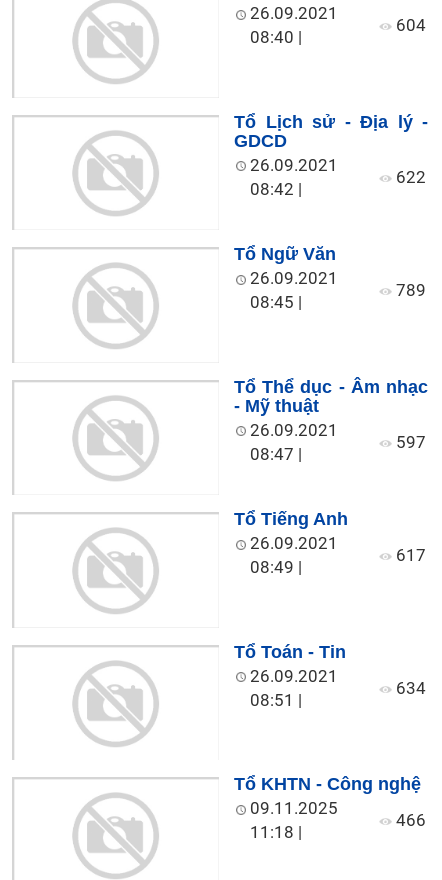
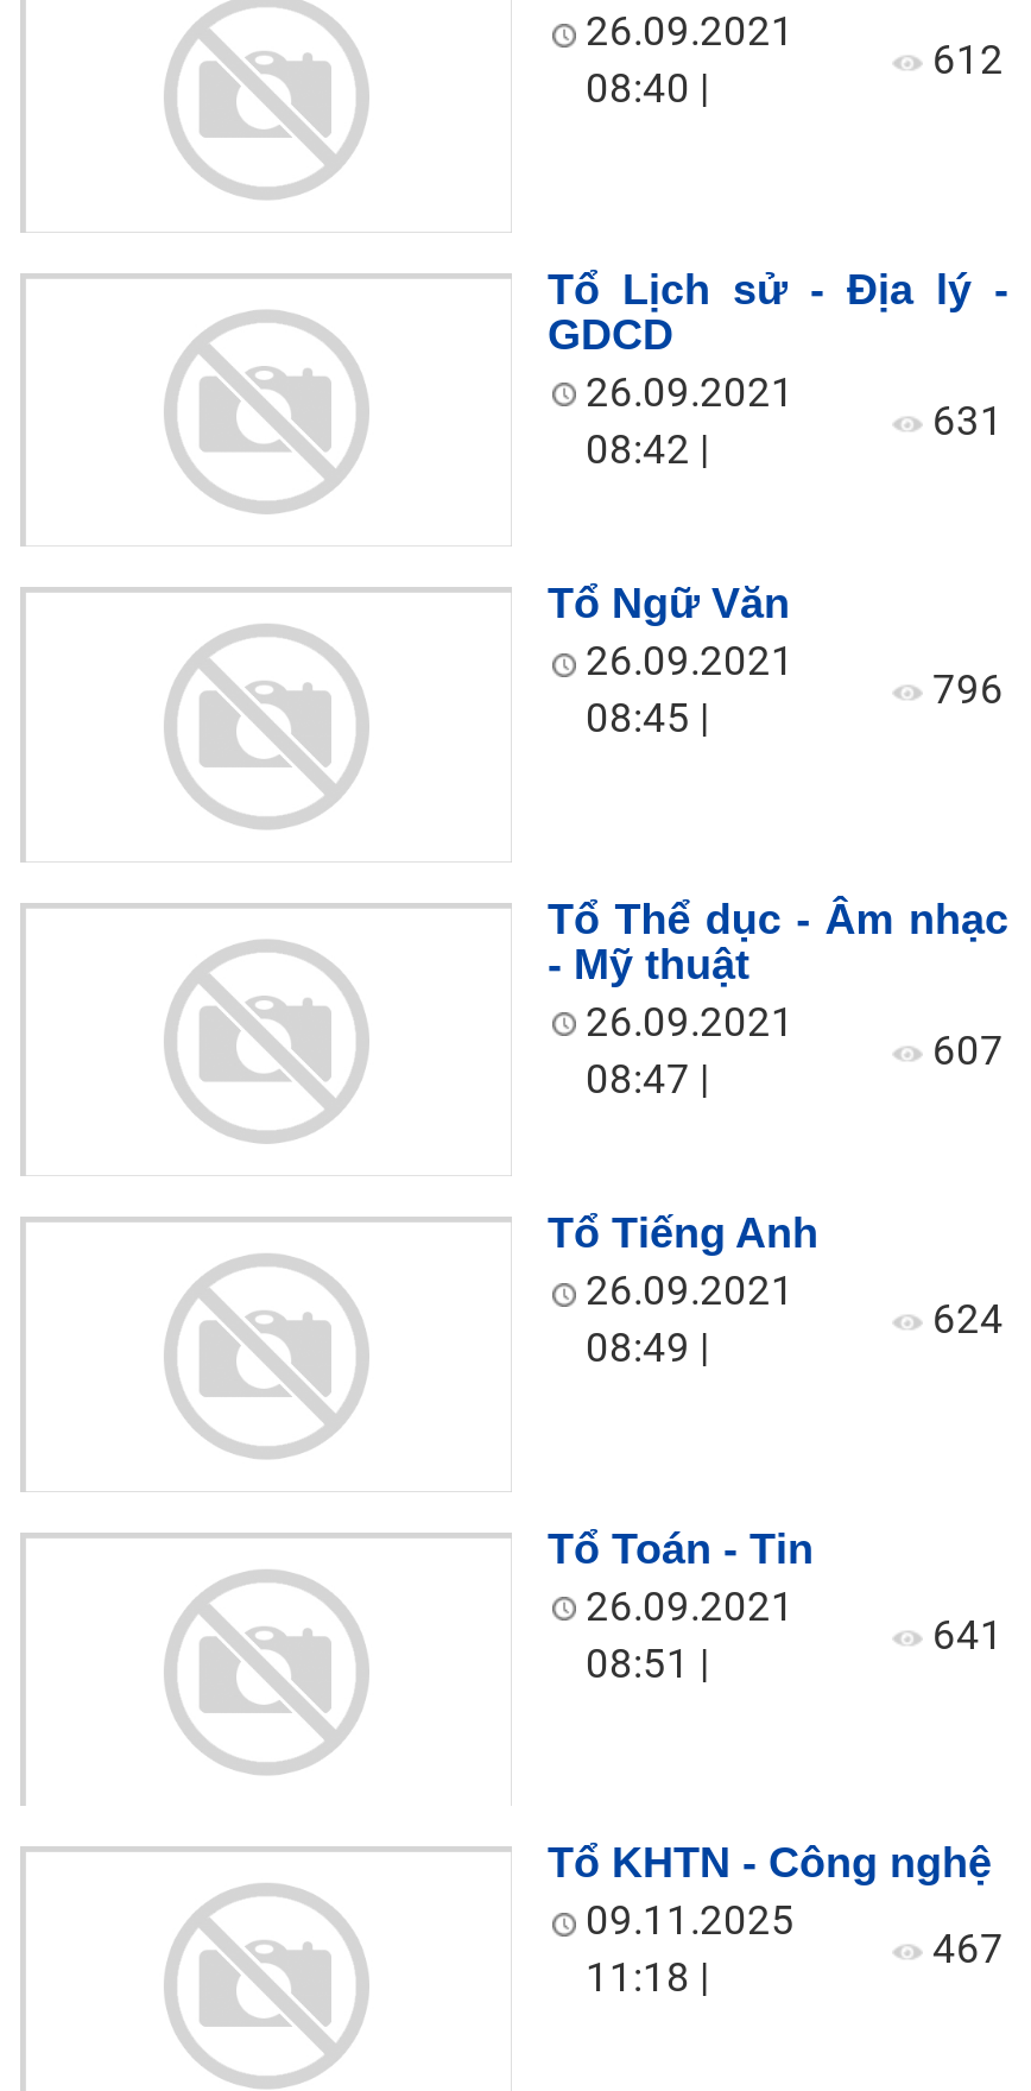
[396,15,426,35] 604 -> [932,36,1004,83] 612
[396,167,426,187] 622 -> [932,396,1004,443] 631
[396,280,426,300] 789 -> [932,666,1004,713] 796
[396,432,426,452] 597 -> [932,1026,1004,1073] 607
[396,545,426,565] 617 -> [932,1295,1004,1343] 624
[396,678,426,698] 634 -> [932,1611,1004,1658] 641
[396,810,426,830] 466 -> [932,1926,1004,1973] 467

